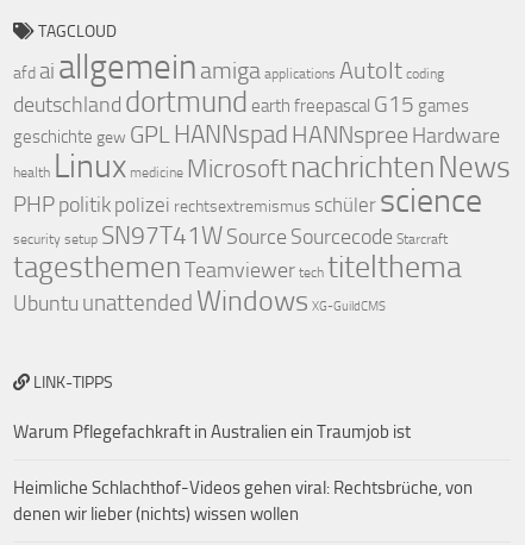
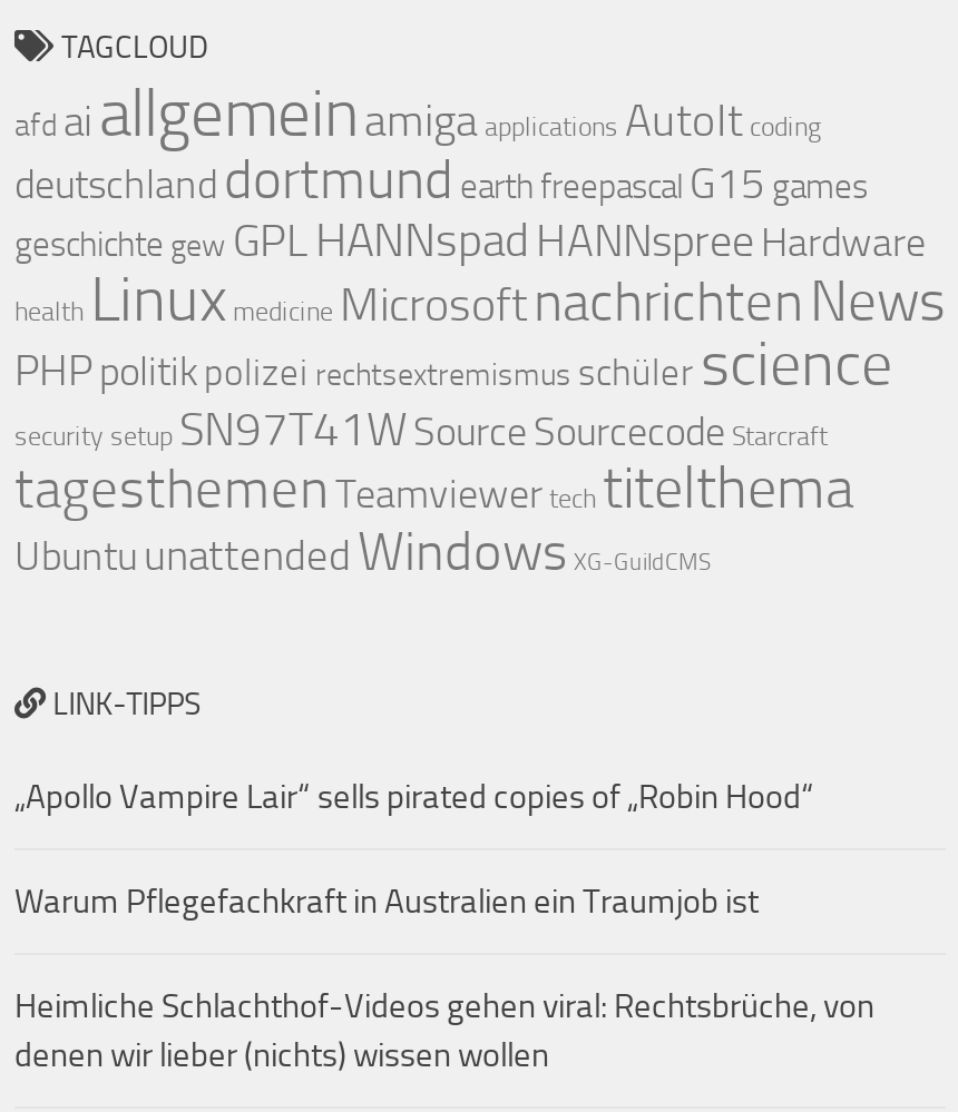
none -> [14,777,814,817] „Apollo Vampire Lair“ sells pirated copies of „Robin Hood“

